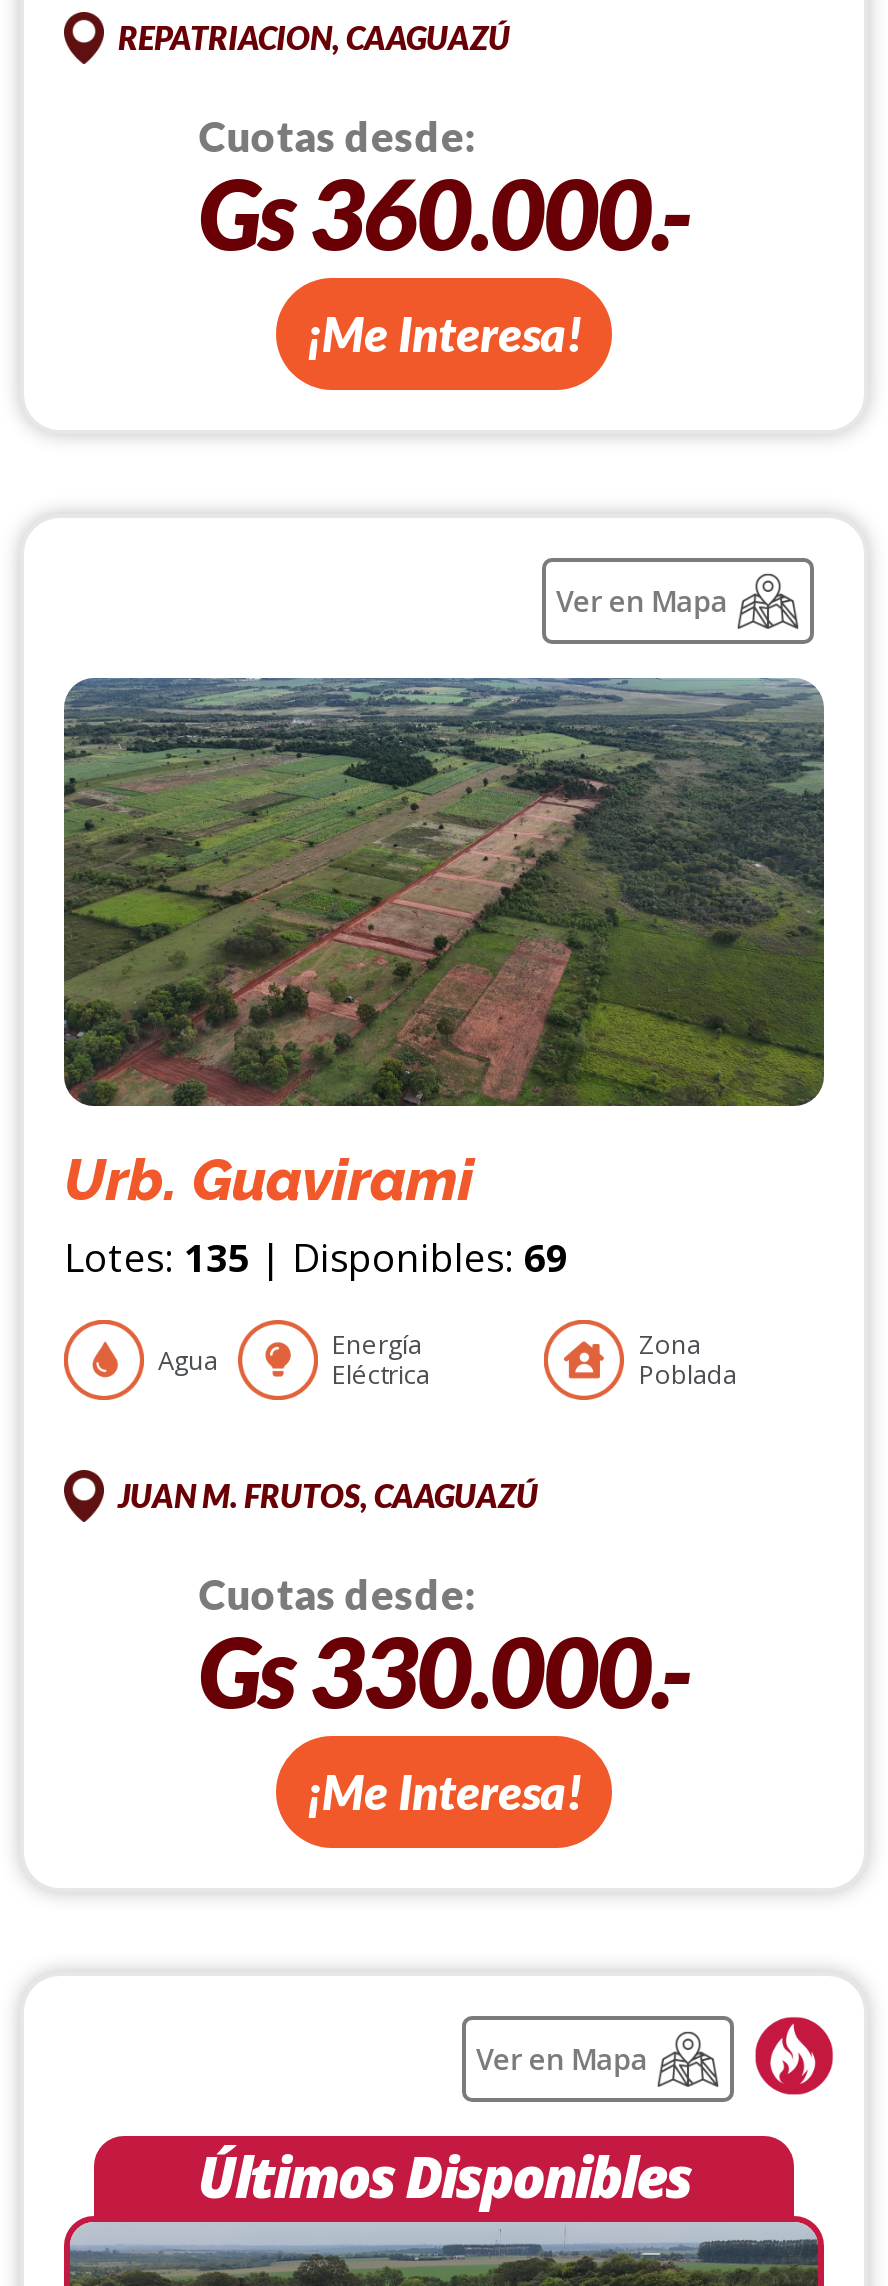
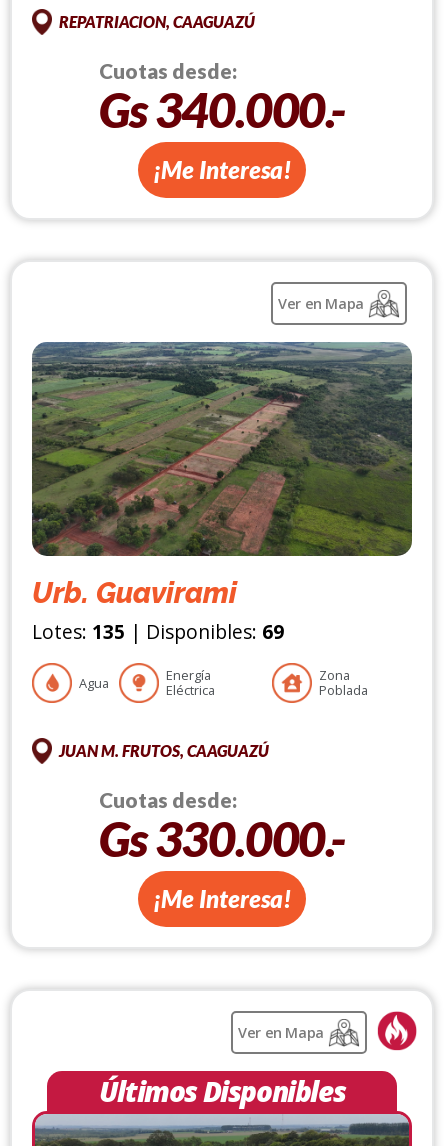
[198,157,690,271] Gs 360.000.- -> [99,81,345,138] Gs 340.000.-

